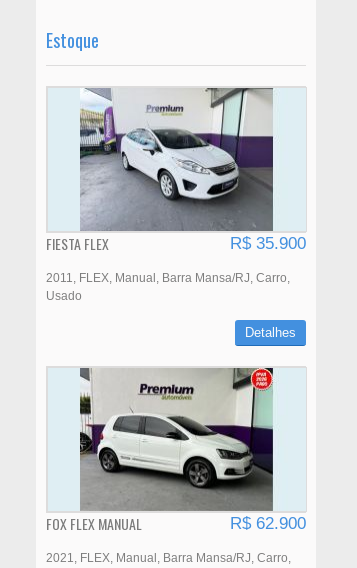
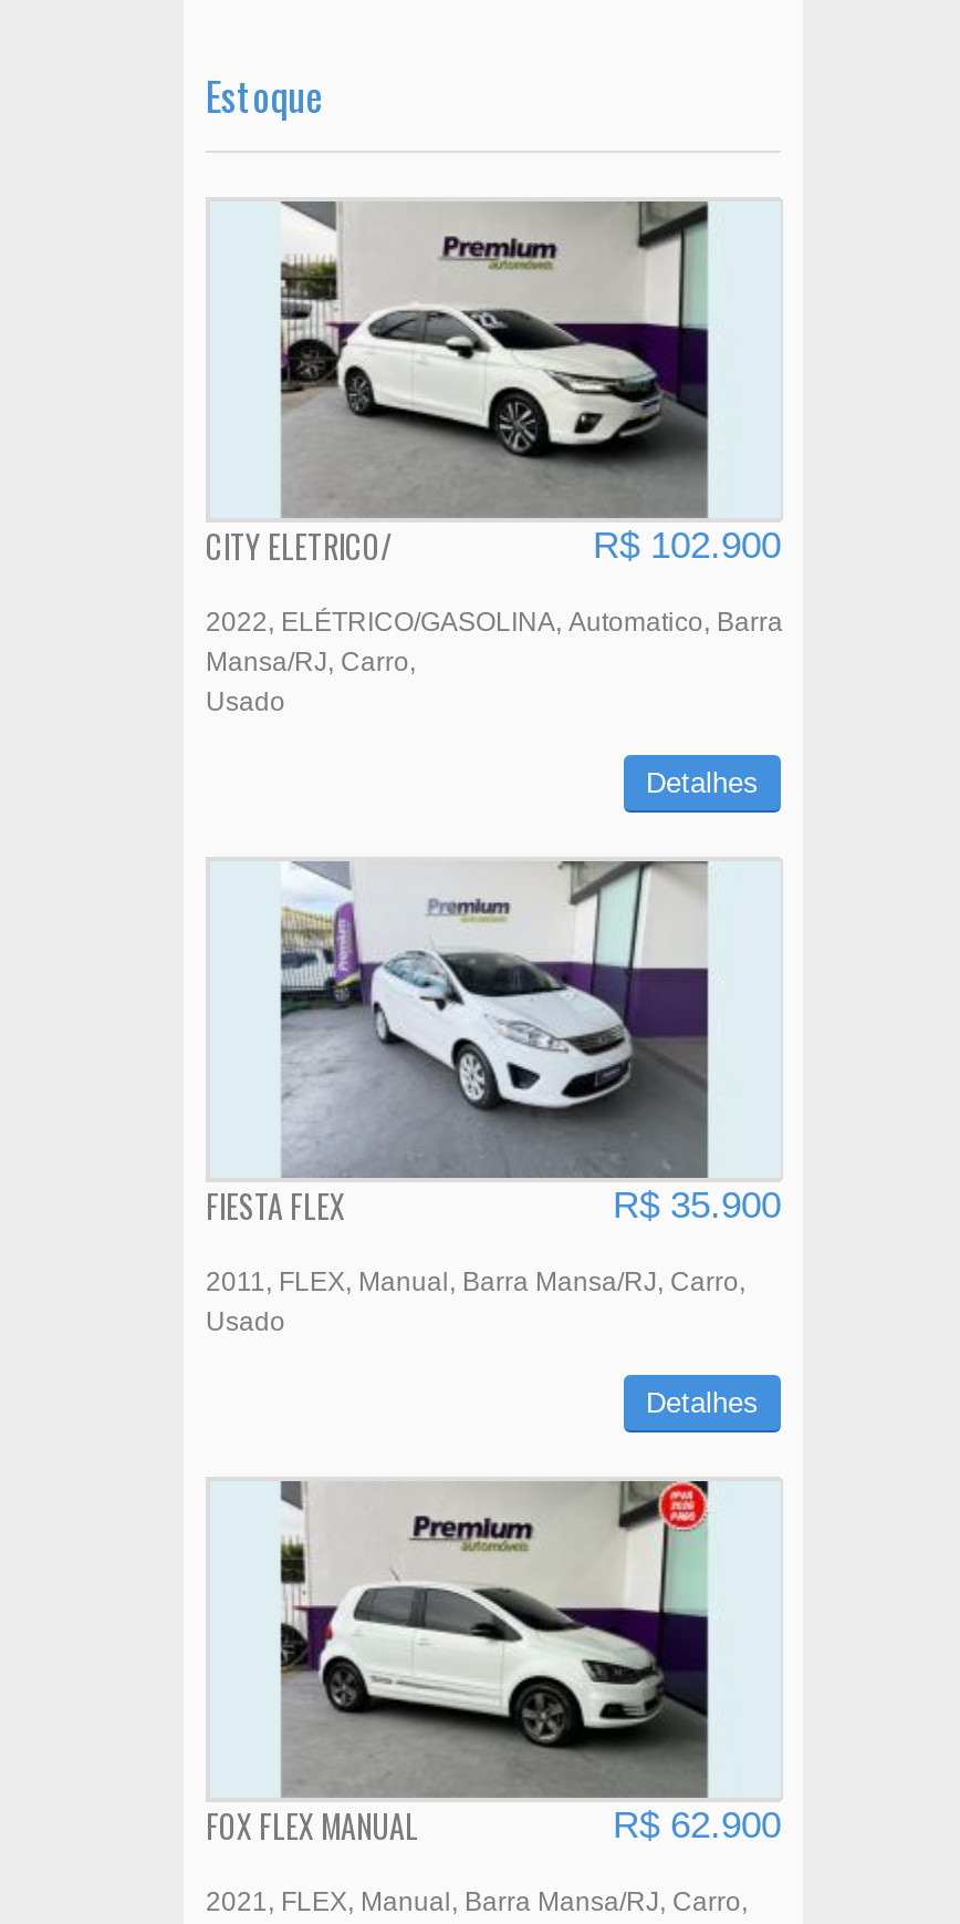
none -> [206,199,783,799] [image] | CITY ELETRICO/ | R$ 102.900 | 2022 ELÉTRICO/GASOLINA Automatico Barra | Mansa/RJ Carro | Usado | Detalhes

